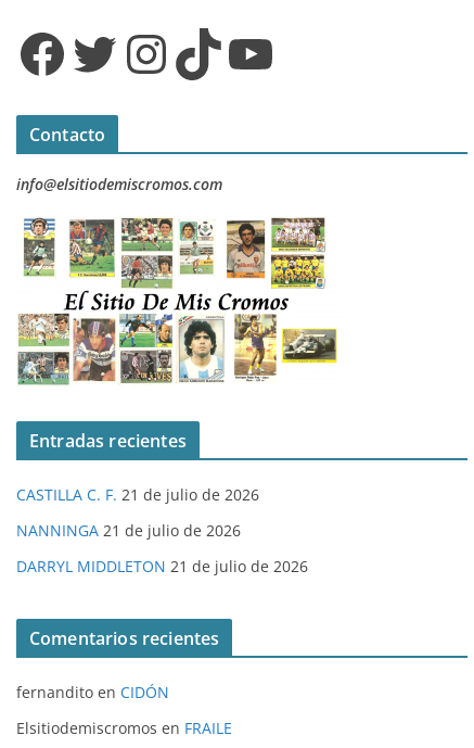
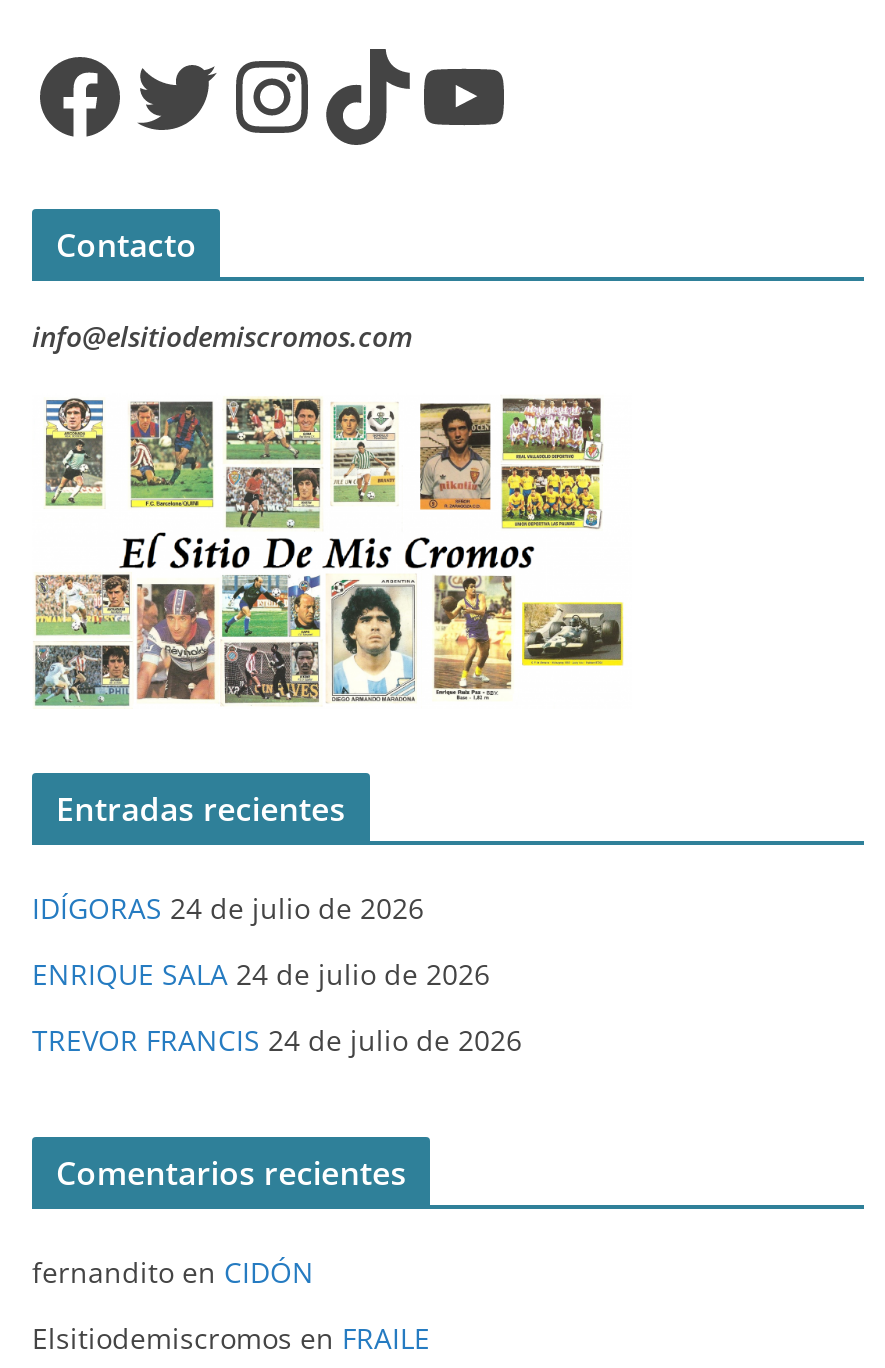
[16,485,259,505] CASTILLA C. F. 21 de julio de 2026 -> [32,888,424,926] IDÍGORAS 24 de julio de 2026
[16,520,241,541] NANNINGA 21 de julio de 2026 -> [32,954,490,992] ENRIQUE SALA 24 de julio de 2026
[16,556,308,577] DARRYL MIDDLETON 21 de julio de 2026 -> [32,1020,522,1058] TREVOR FRANCIS 24 de julio de 2026

